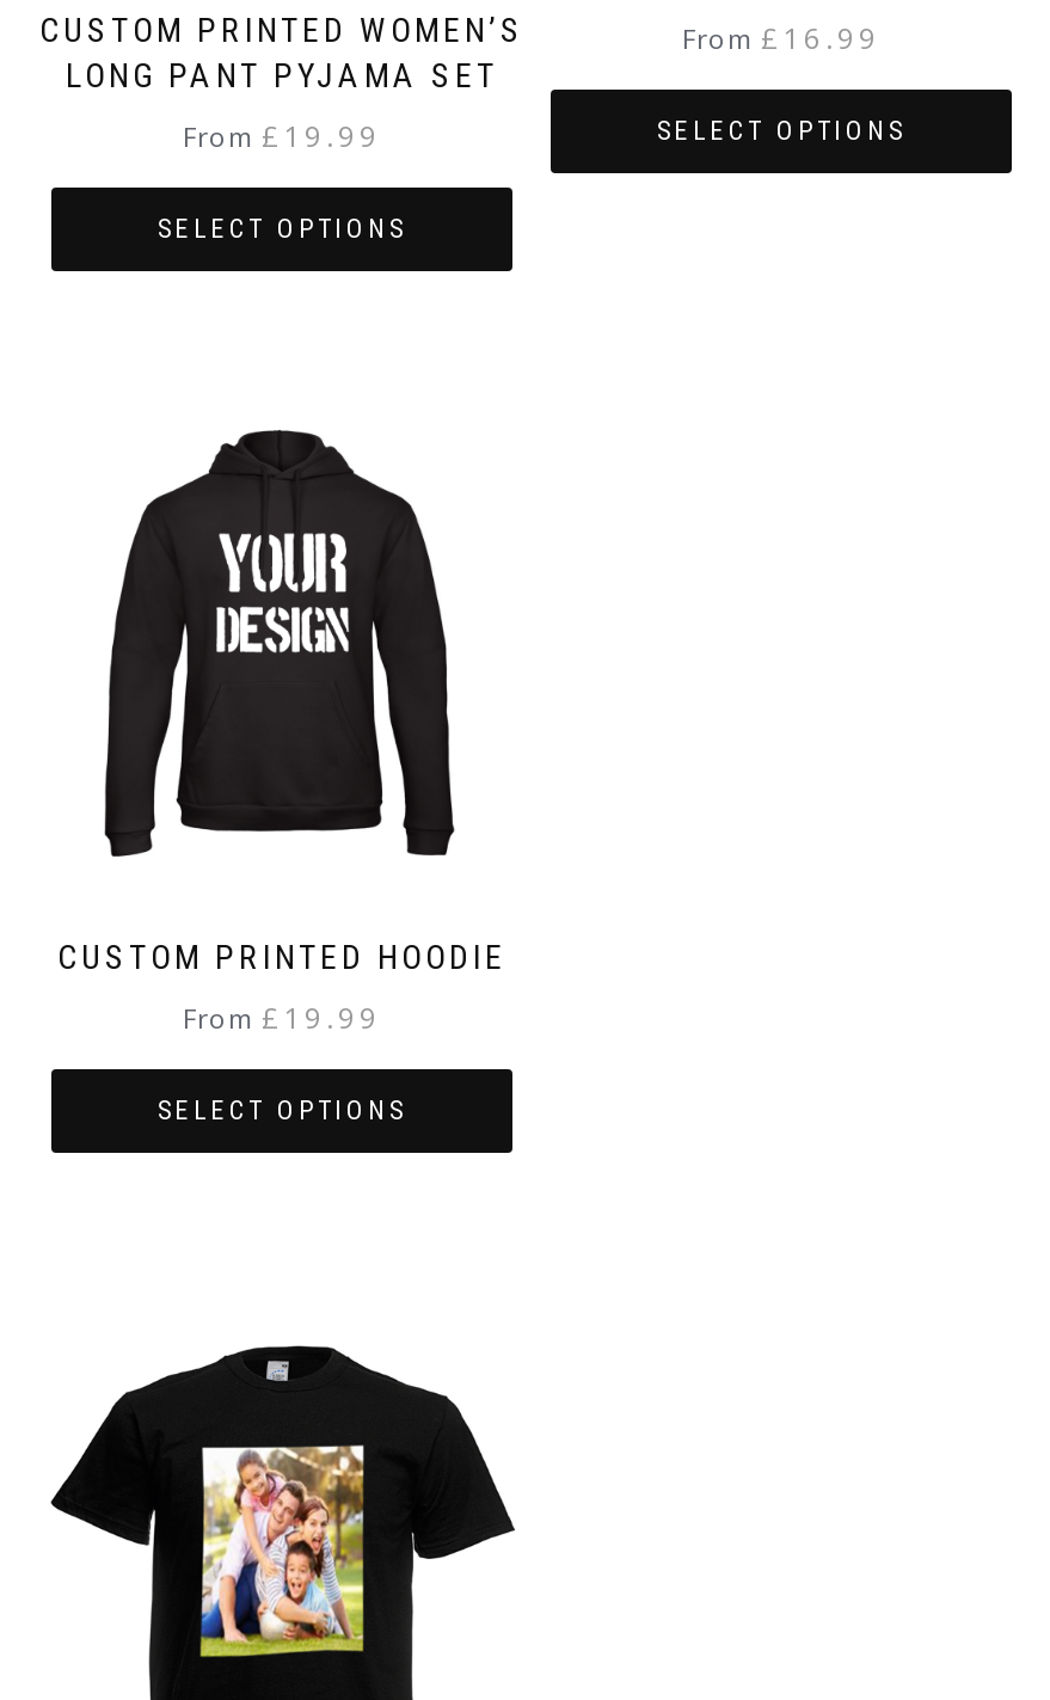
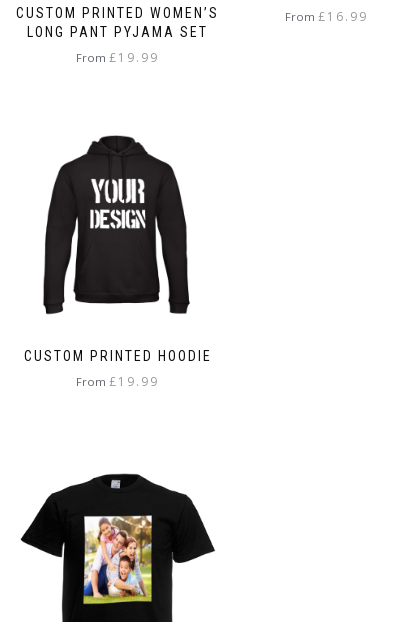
[657,116,905,147] SELECT OPTIONS -> none
[158,213,406,244] SELECT OPTIONS -> none
[158,1096,406,1127] SELECT OPTIONS -> none

